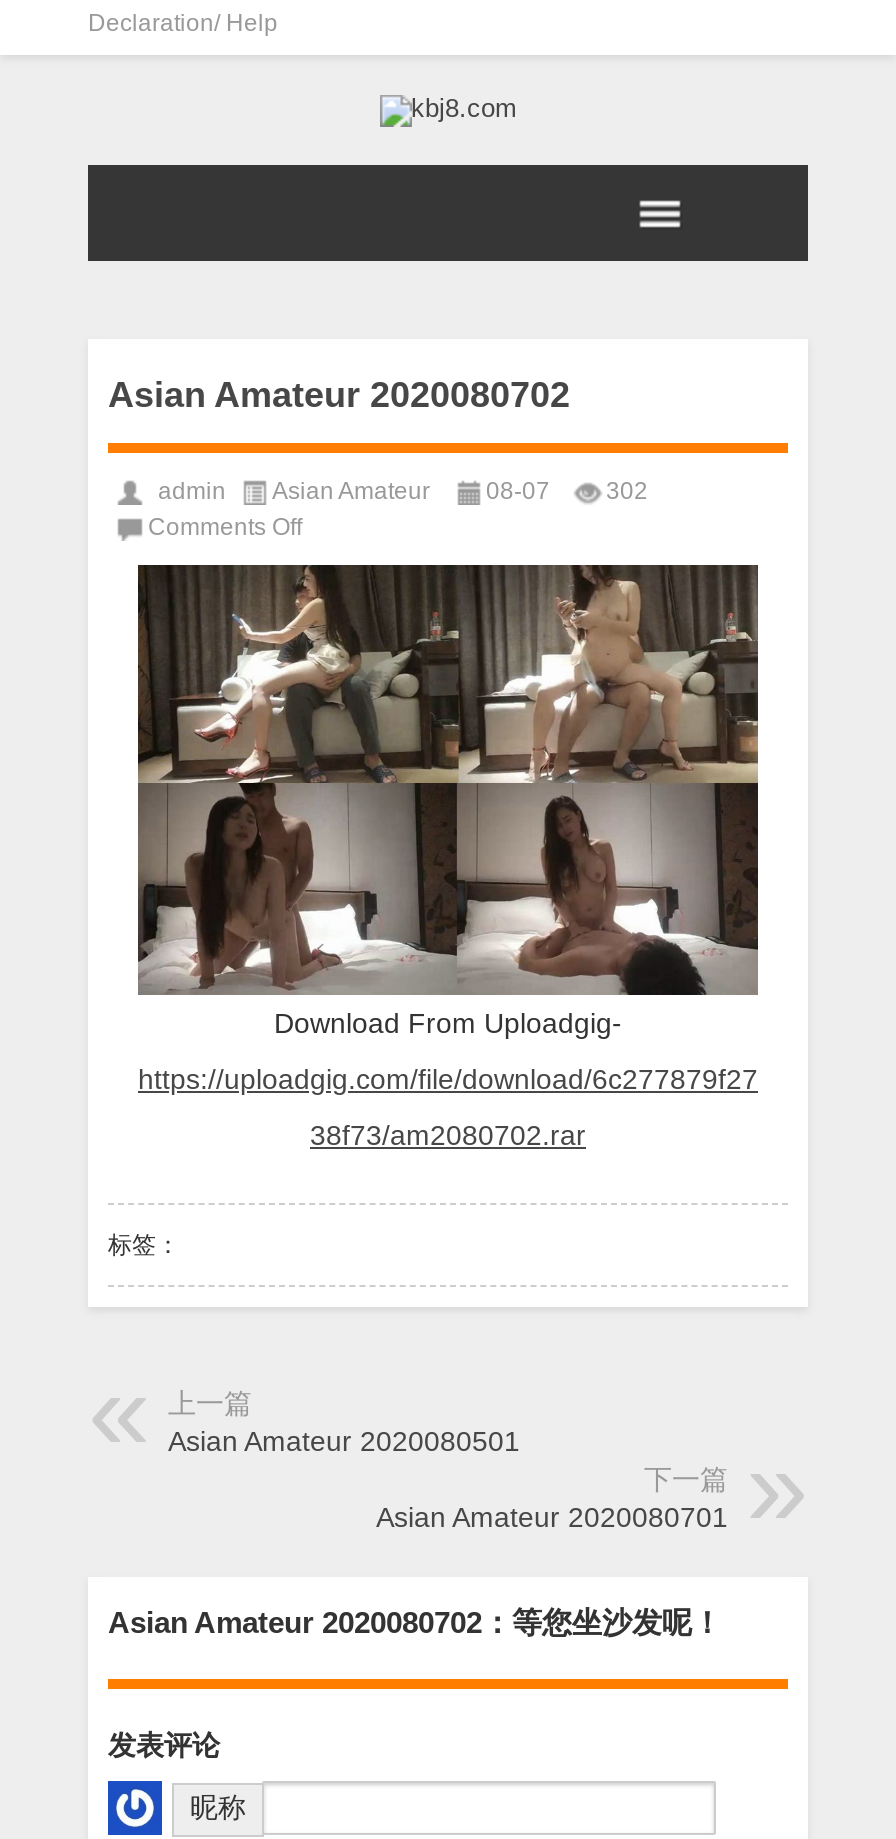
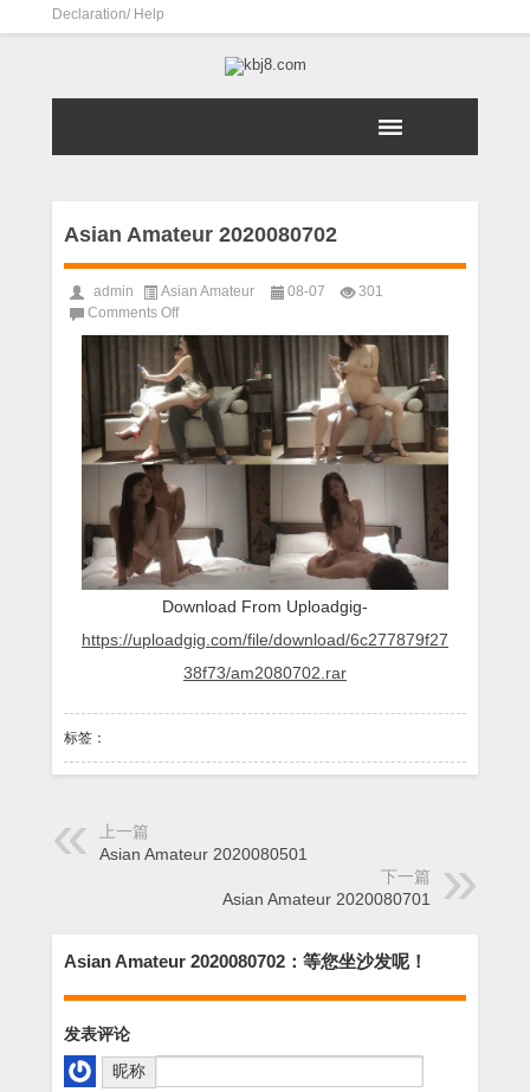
[158,477,648,505] admin Asian Amateur 08-07 302 -> [93,283,383,300] admin Asian Amateur 08-07 301

